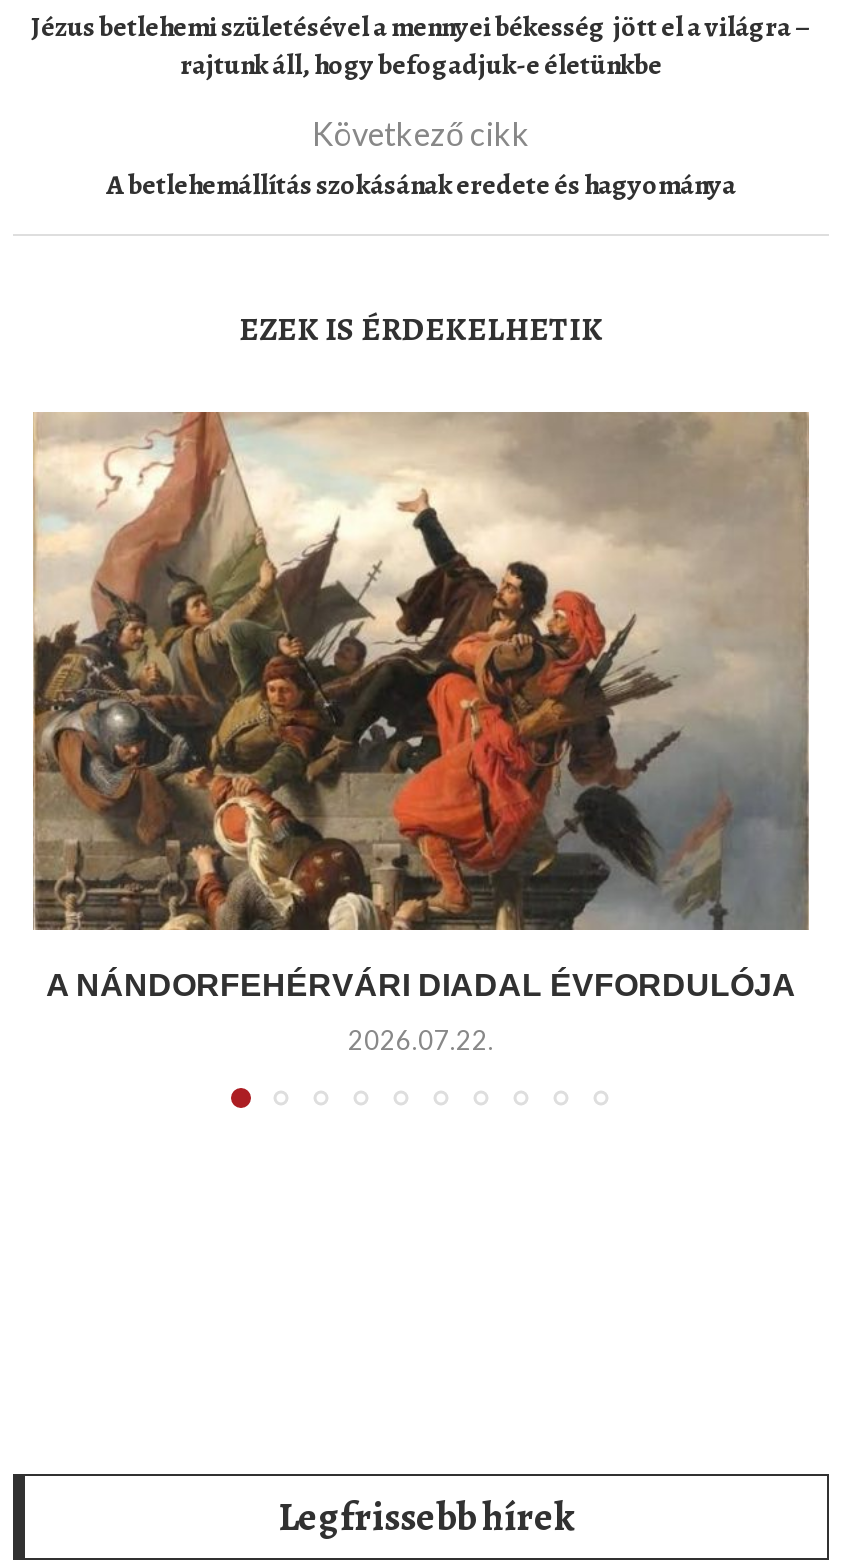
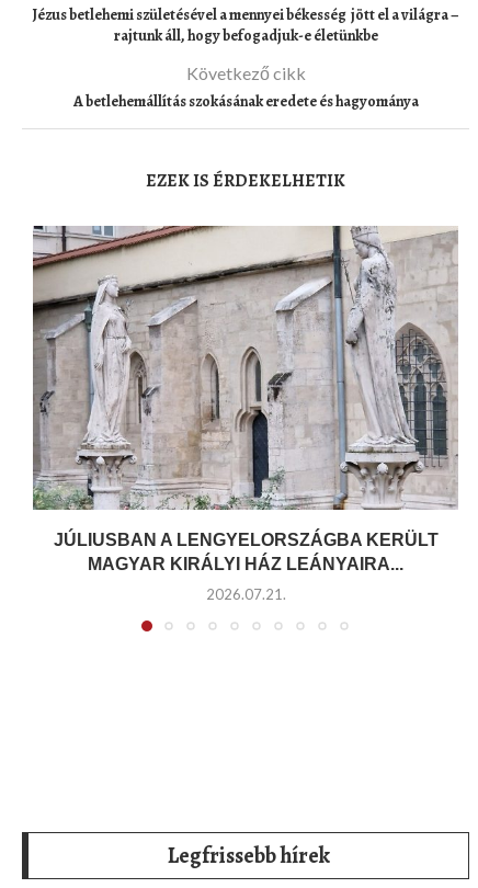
[33,410,809,1001] [image] | A NÁNDORFEHÉRVÁRI DIADAL ÉVFORDULÓJA -> [32,225,458,573] [image] | JÚLIUSBAN A LENGYELORSZÁGBA KERÜLT | MAGYAR KIRÁLYI HÁZ LEÁNYAIRA...
[348,1023,494,1055] 2026.07.22. -> [206,585,286,602] 2026.07.21.

